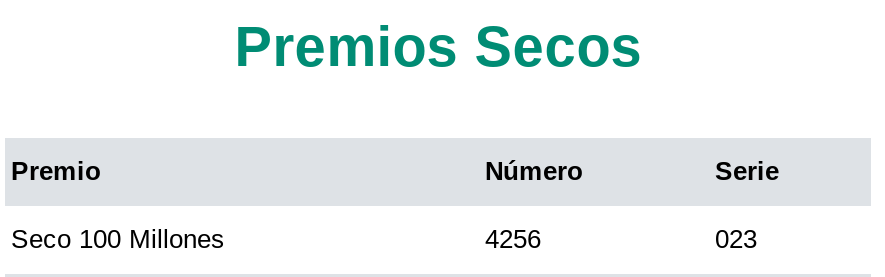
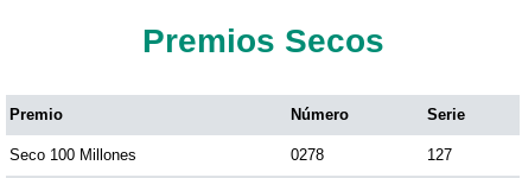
[485,224,541,254] 4256 -> [291,146,324,164] 0278
[715,224,757,254] 023 -> [427,146,452,164] 127

